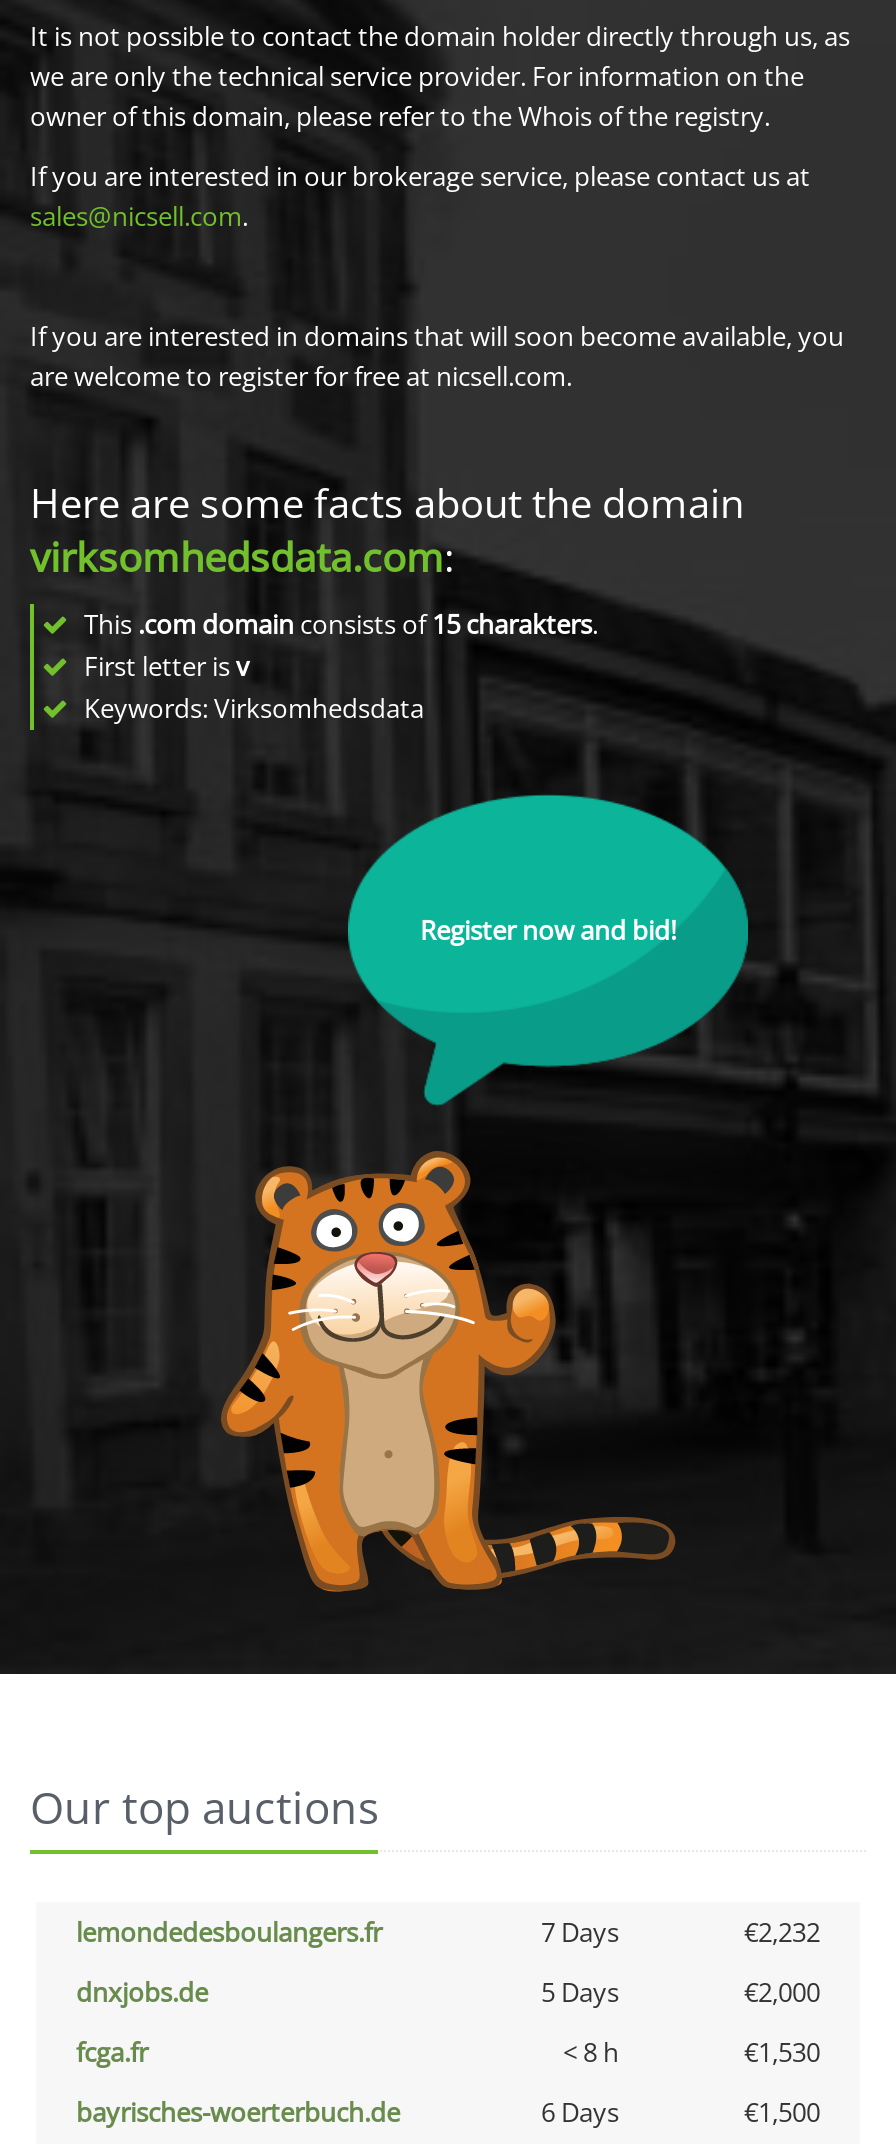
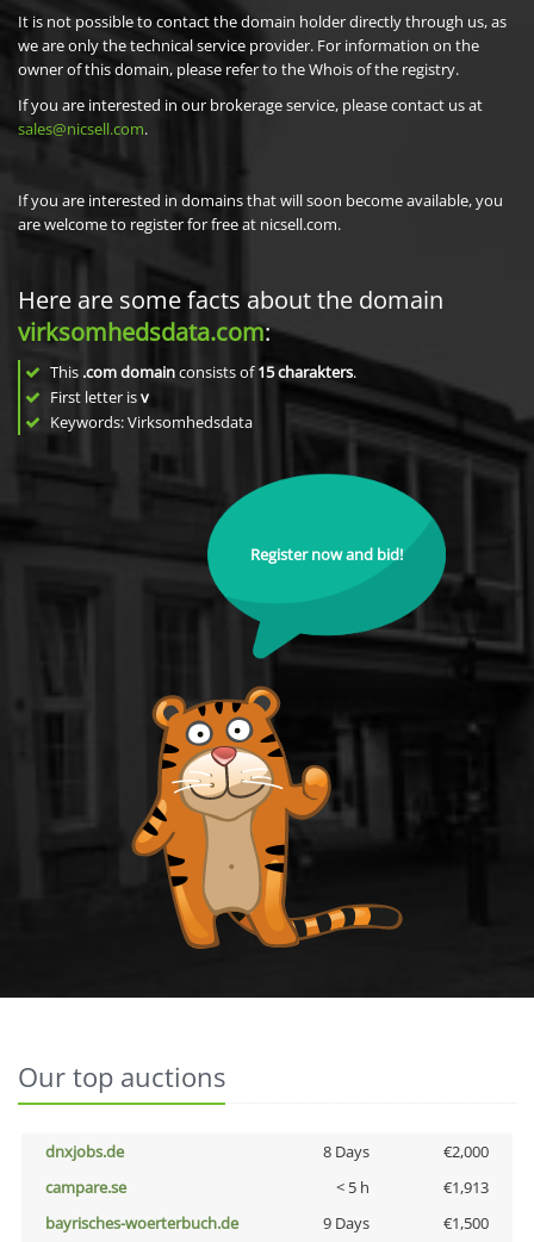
[76,1914,820,1950] lemondedesboulangers.fr | 7 Days | €2,232 -> none
[541,1974,619,2010] 5 Days -> [322,1141,369,1162] 8 Days
[76,2034,820,2070] fcga.fr | < 8 h | €1,530 -> [45,1176,489,1198] campare.se | < 5 h | €1,913
[541,2094,619,2130] 6 Days -> [322,1212,369,1234] 9 Days

